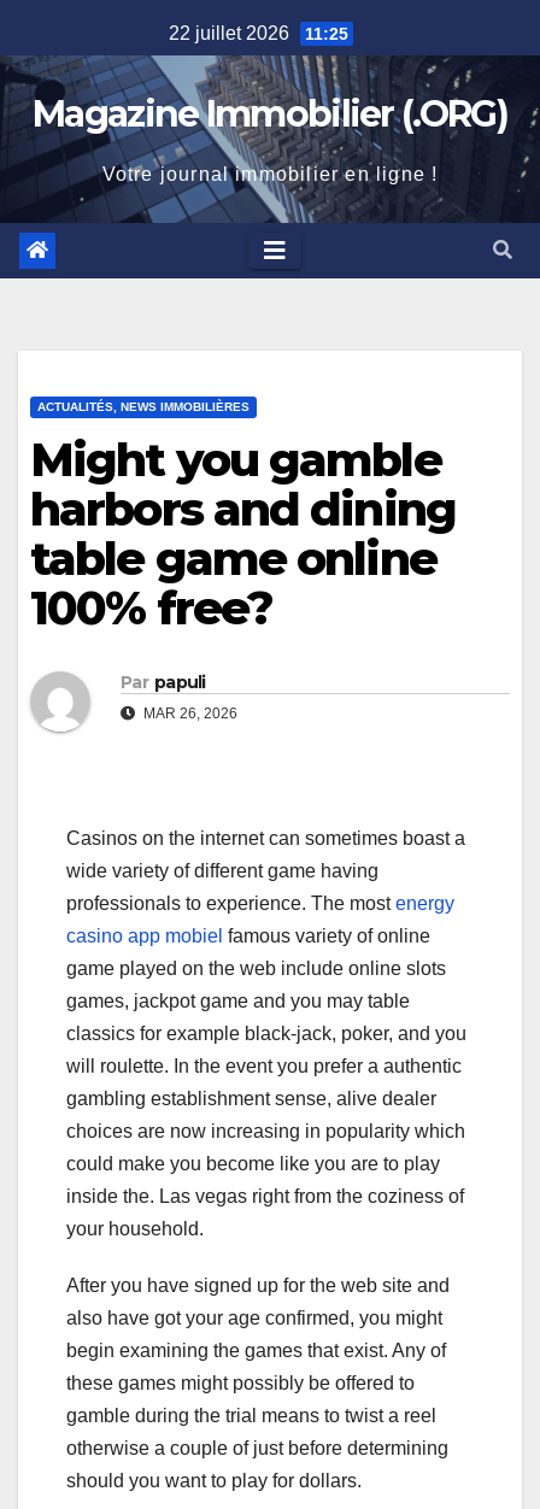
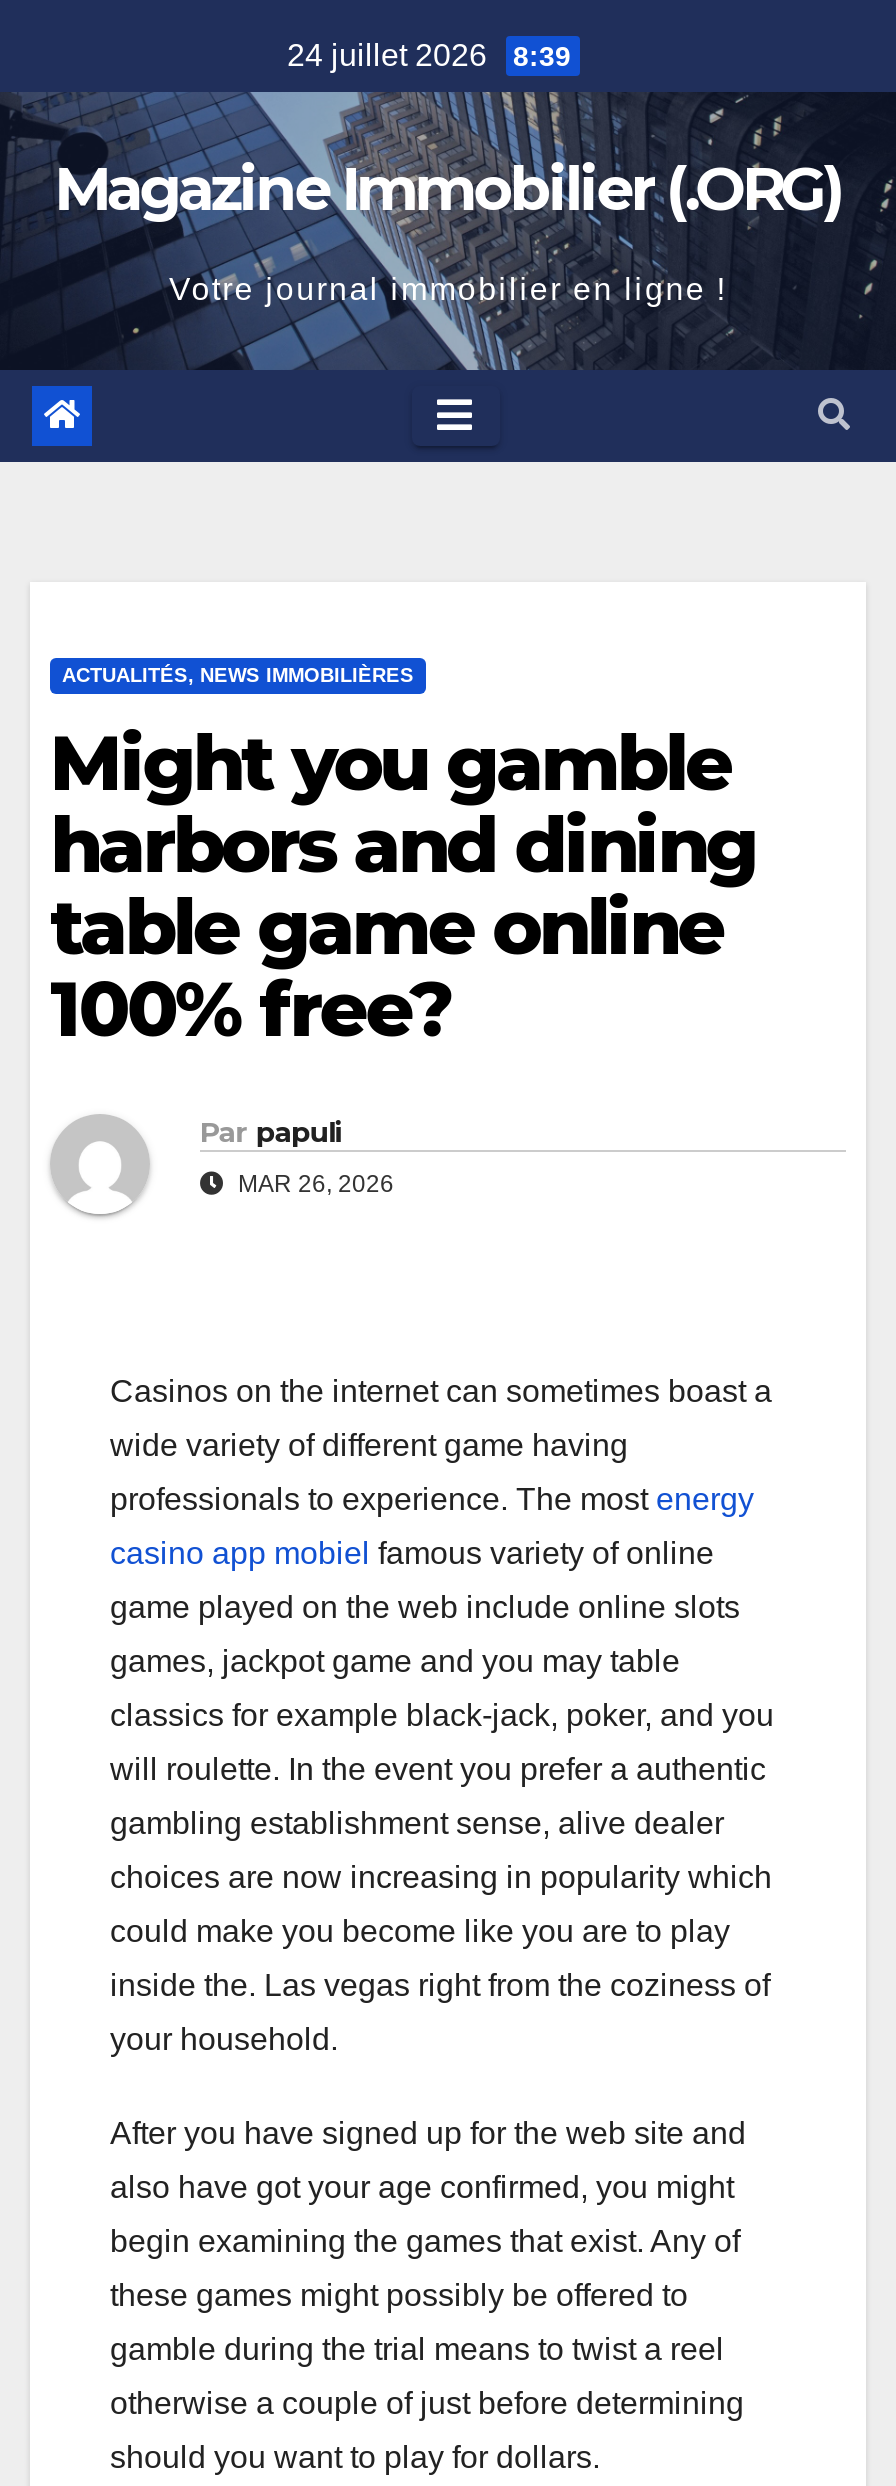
[169,23,348,43] 22 juillet 2026 11:25 -> [287,38,571,72] 24 juillet 2026 8:39

